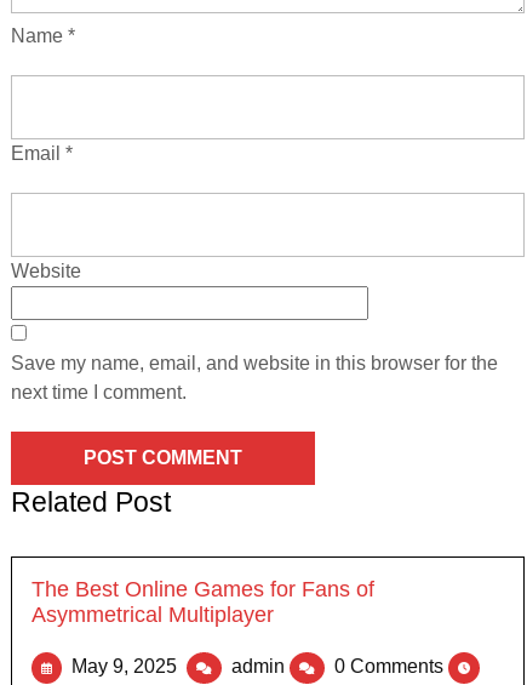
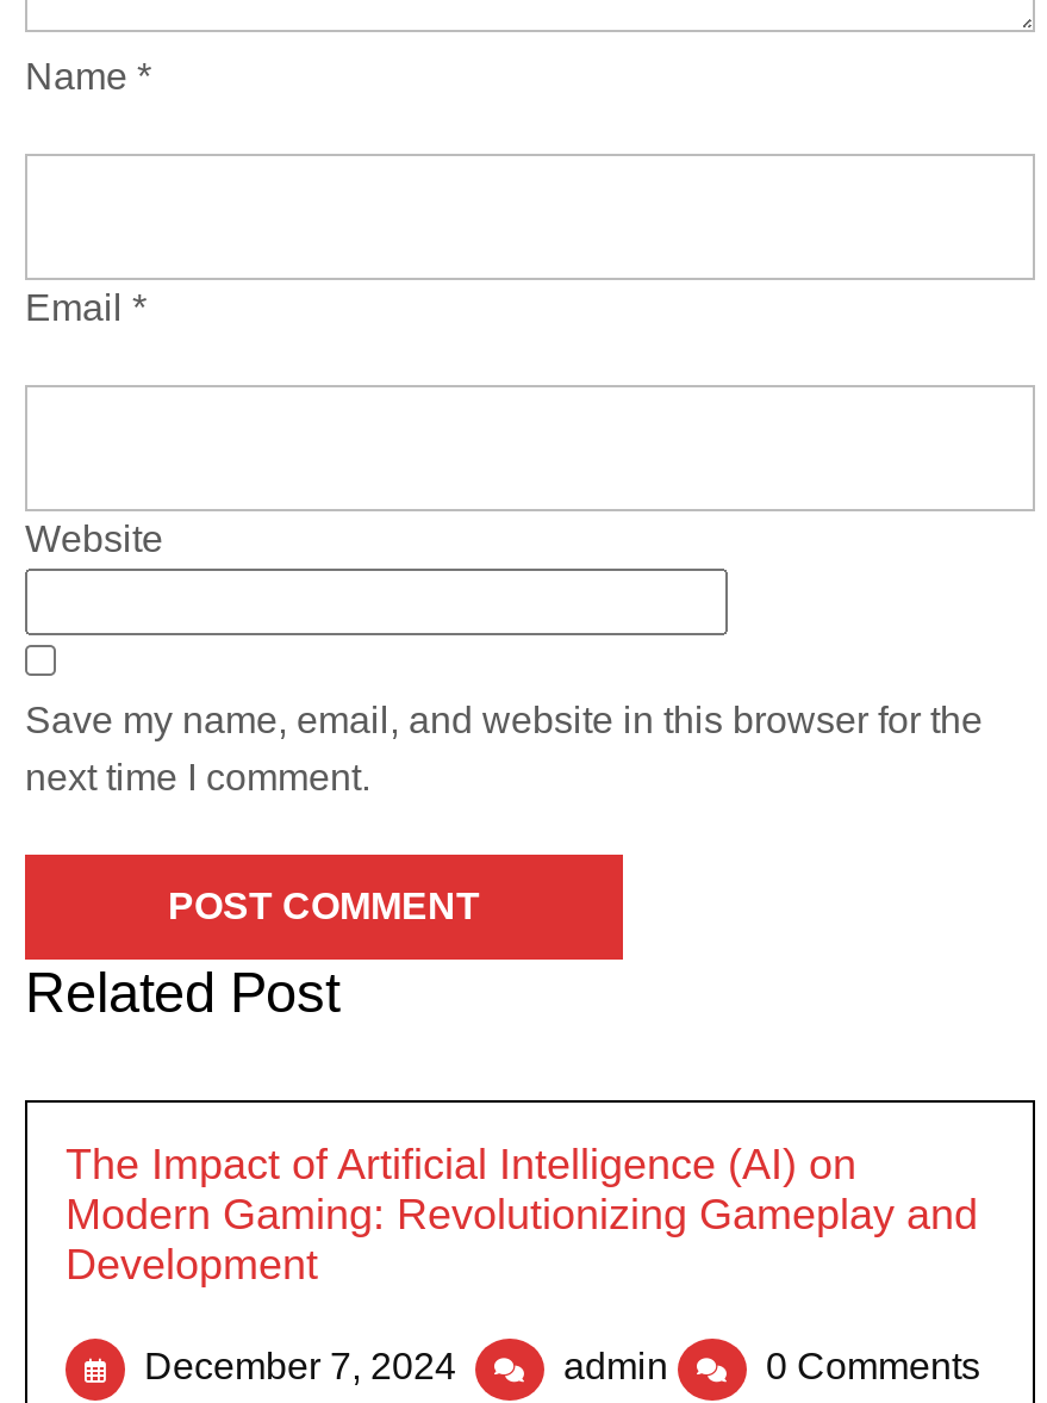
[31,577,374,627] The Best Online Games for Fans of | Asymmetrical Multiplayer -> [66,1141,978,1289] The Impact of Artificial Intelligence (AI) on | Modern Gaming: Revolutionizing Gameplay and | Development
[71,656,182,677] May 9, 2025 -> [144,1346,466,1387] December 7, 2024

